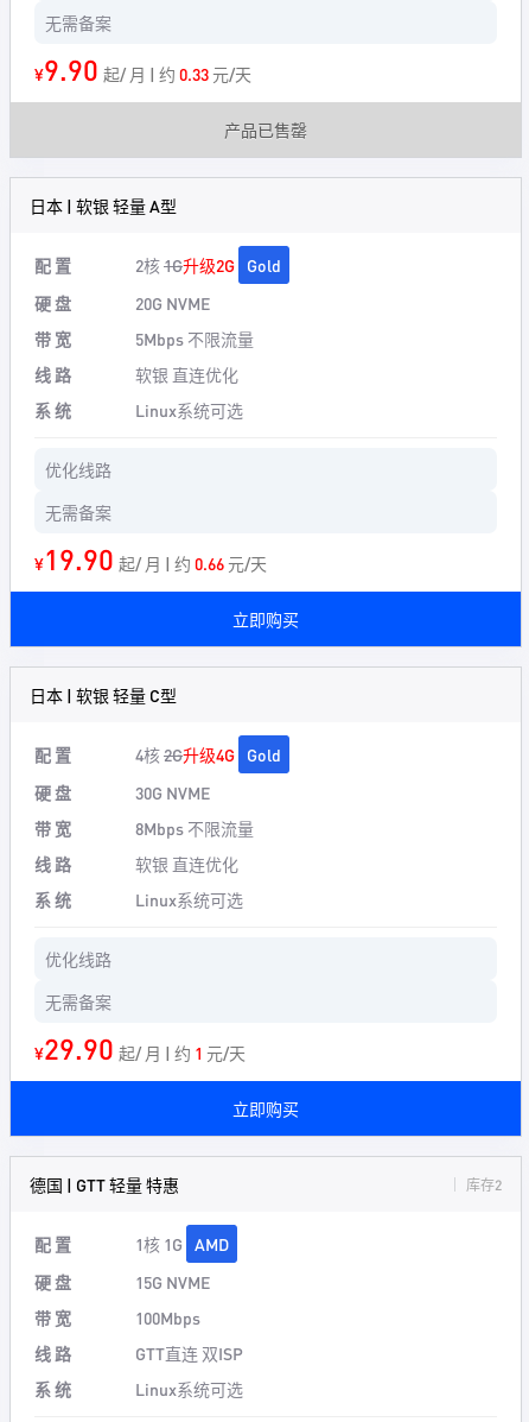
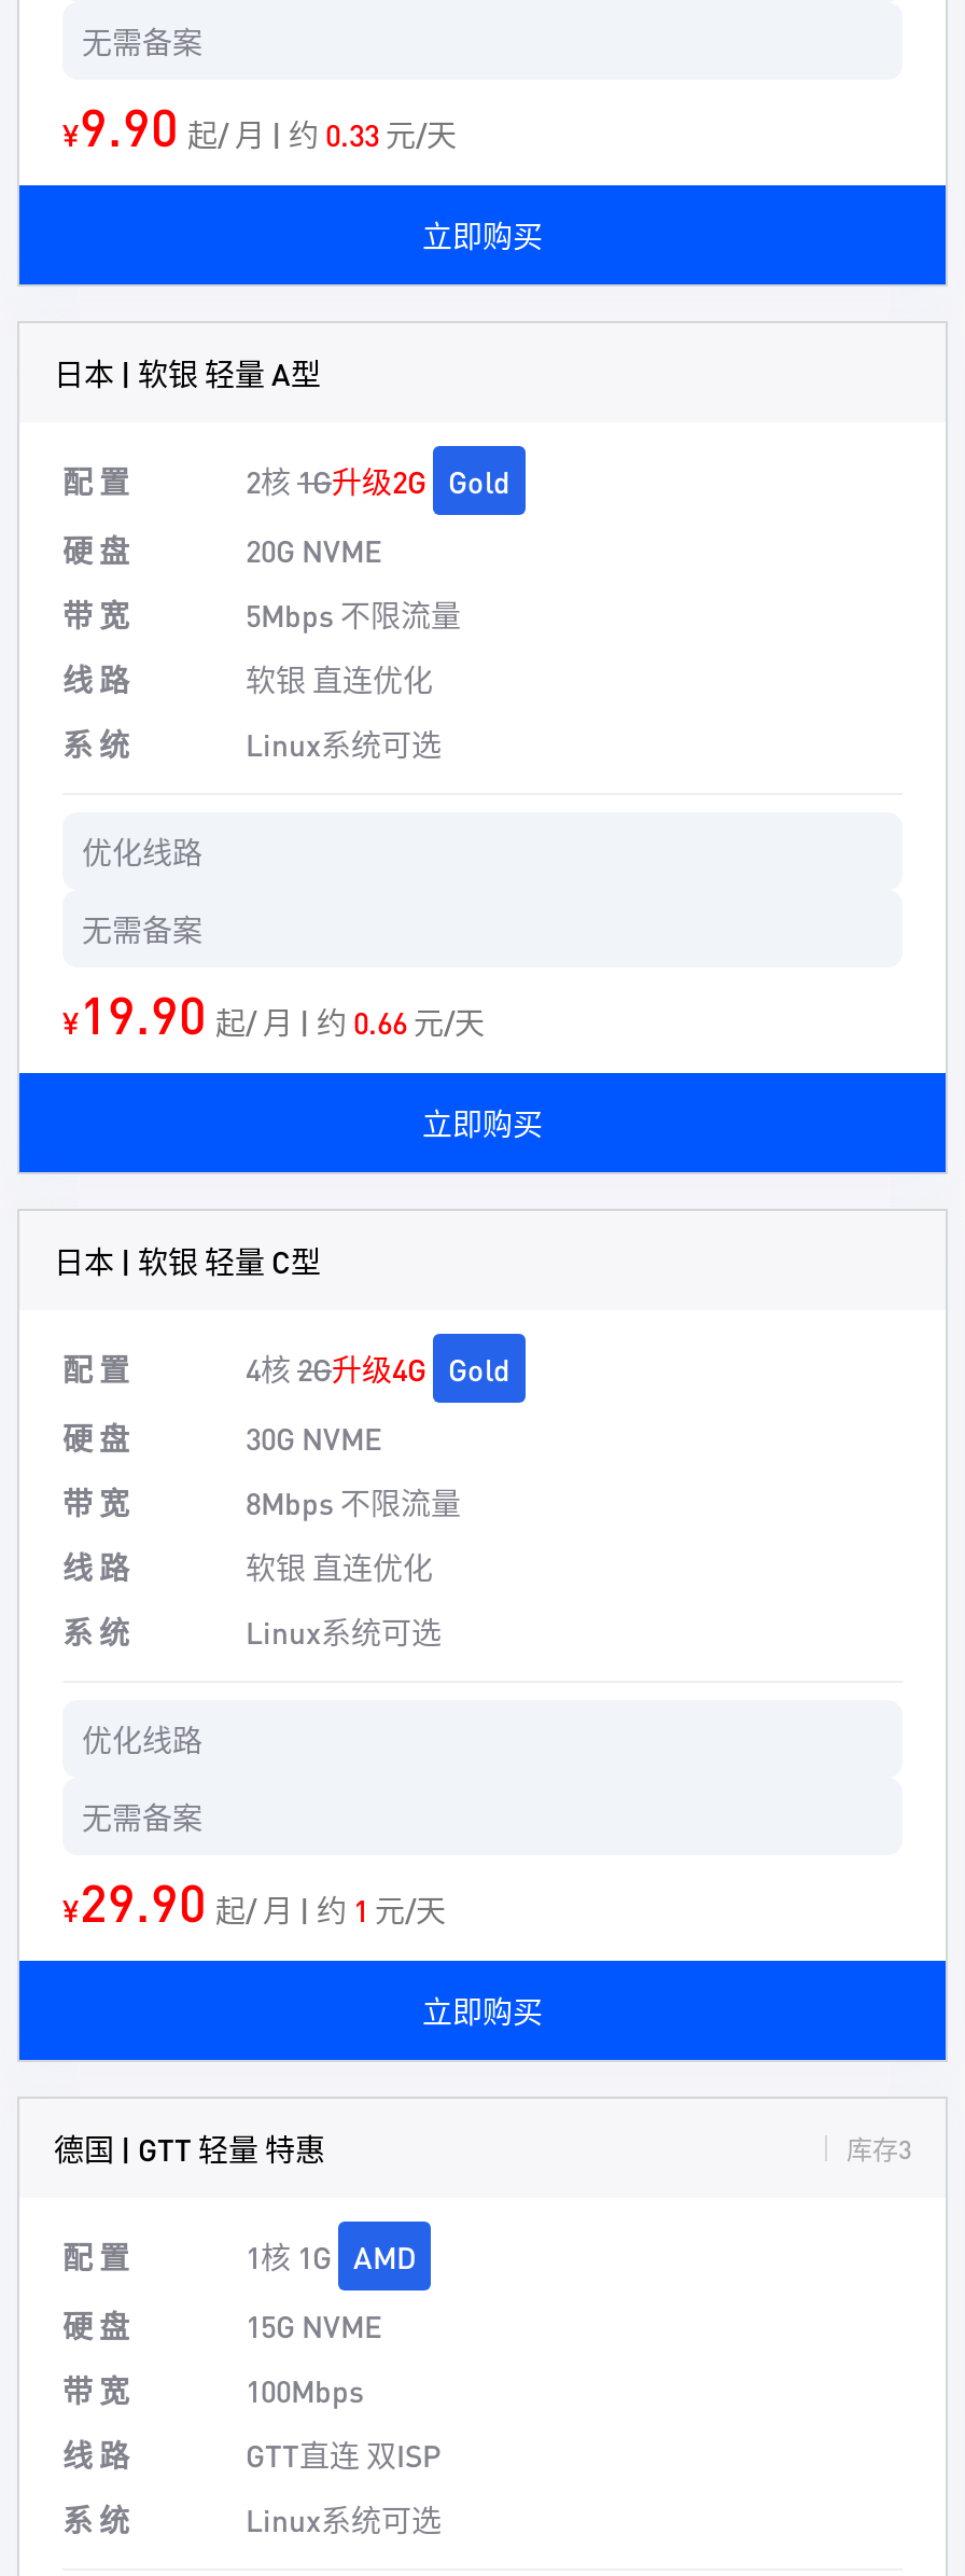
[224,119,307,140] 产品已售罄 -> [422,215,543,254] 立即购买
[466,1176,502,1194] 库存2 -> [847,2133,911,2166] 库存3

